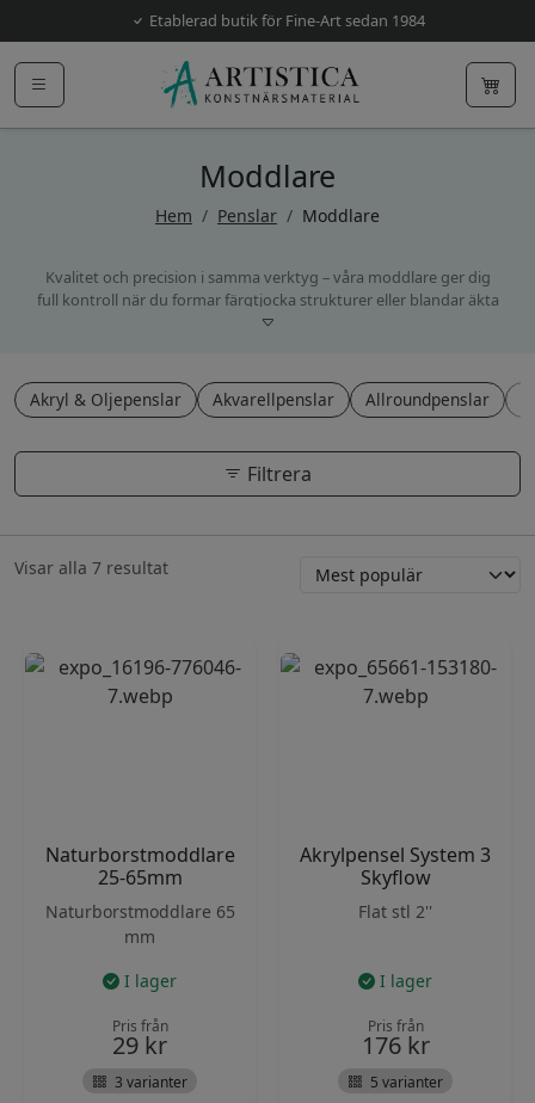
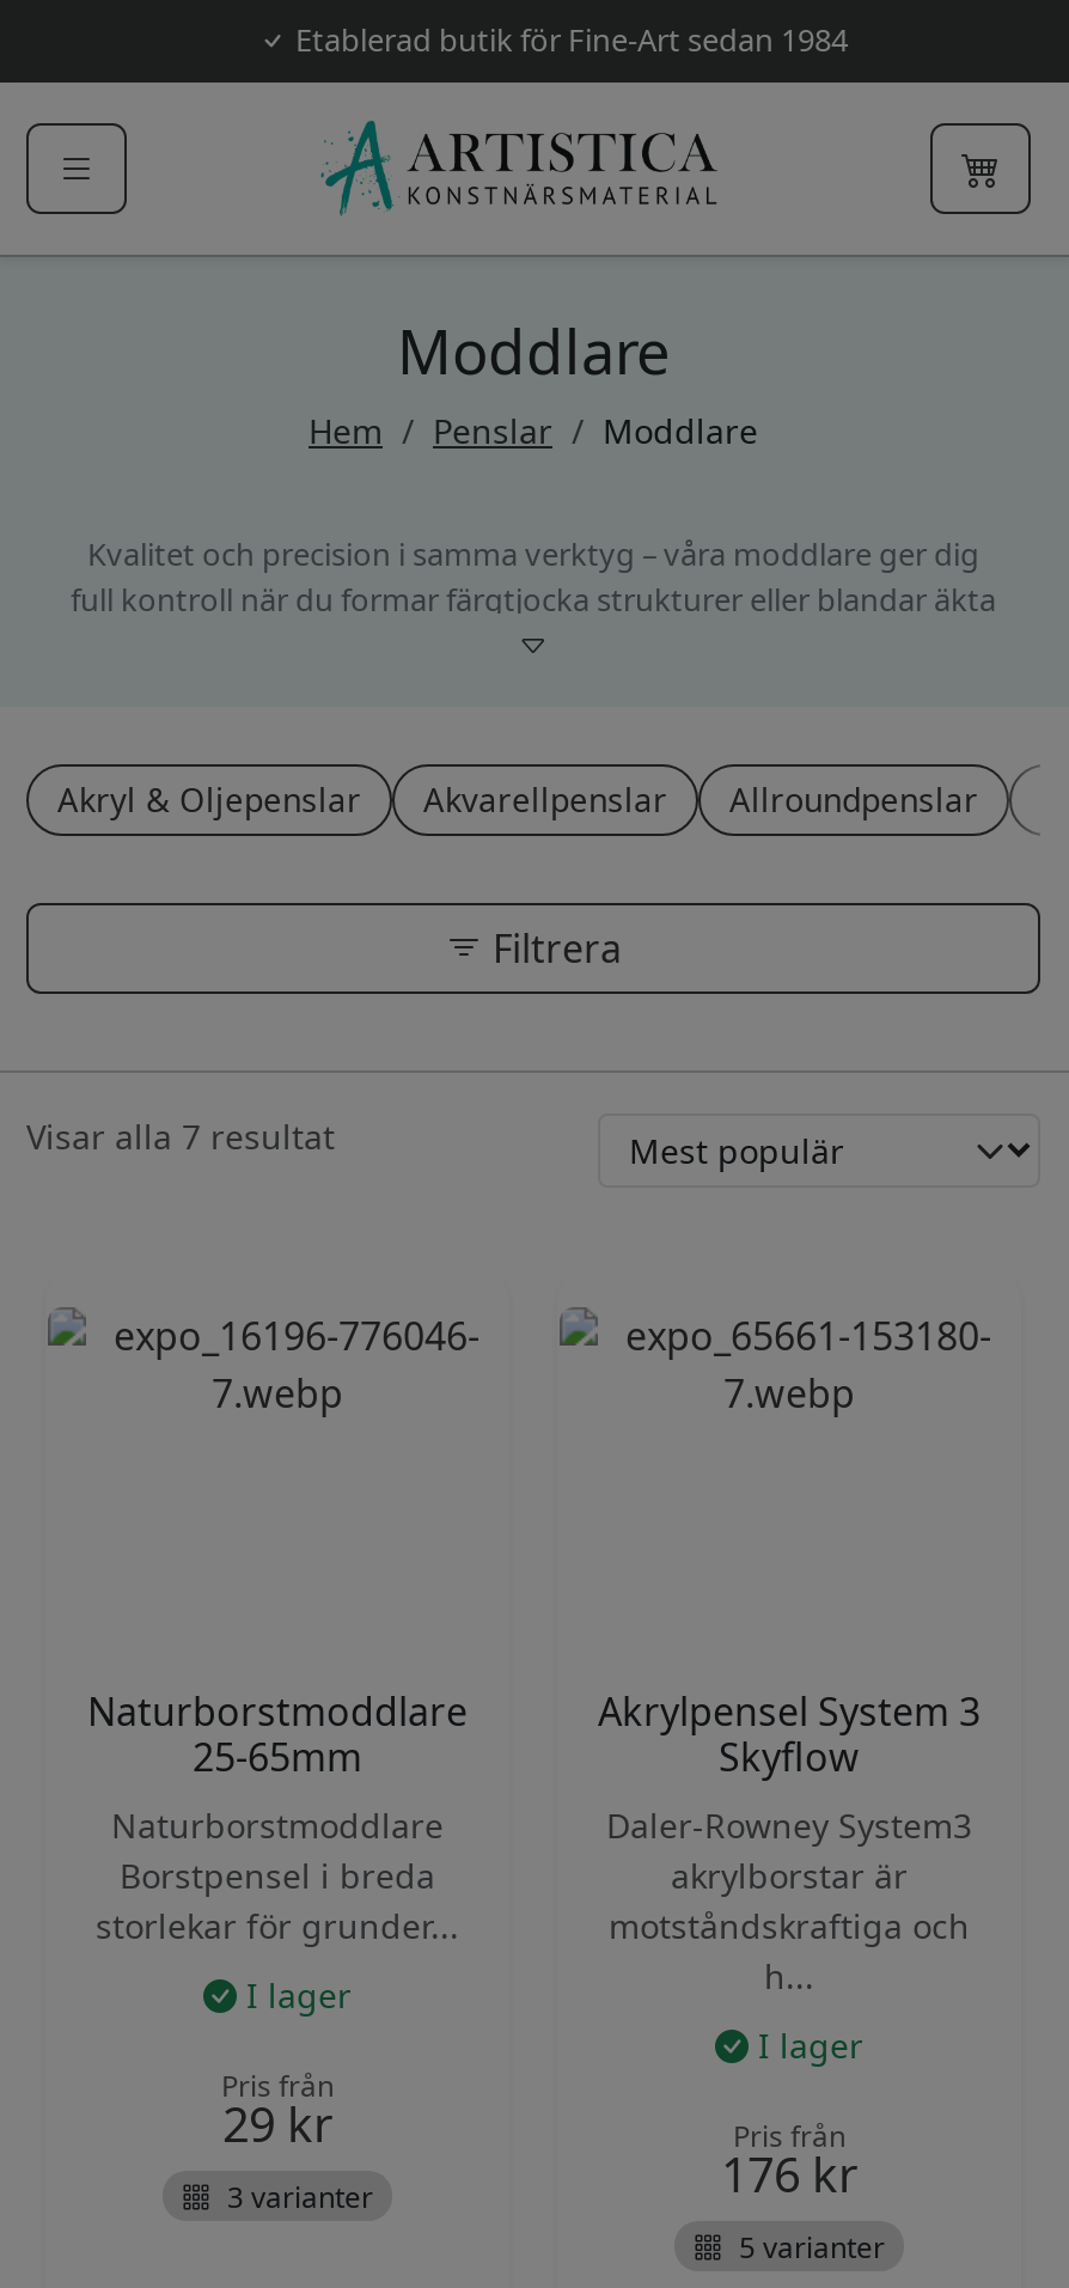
[45,900,235,948] Naturborstmoddlare 65 | mm -> [96,1802,459,1948] Naturborstmoddlare | Borstpensel i breda | storlekar för grunder...
[358,900,432,923] Flat stl 2'' -> [606,1802,972,1999] Daler-Rowney System3 | akrylborstar är | motståndskraftiga och | h...

